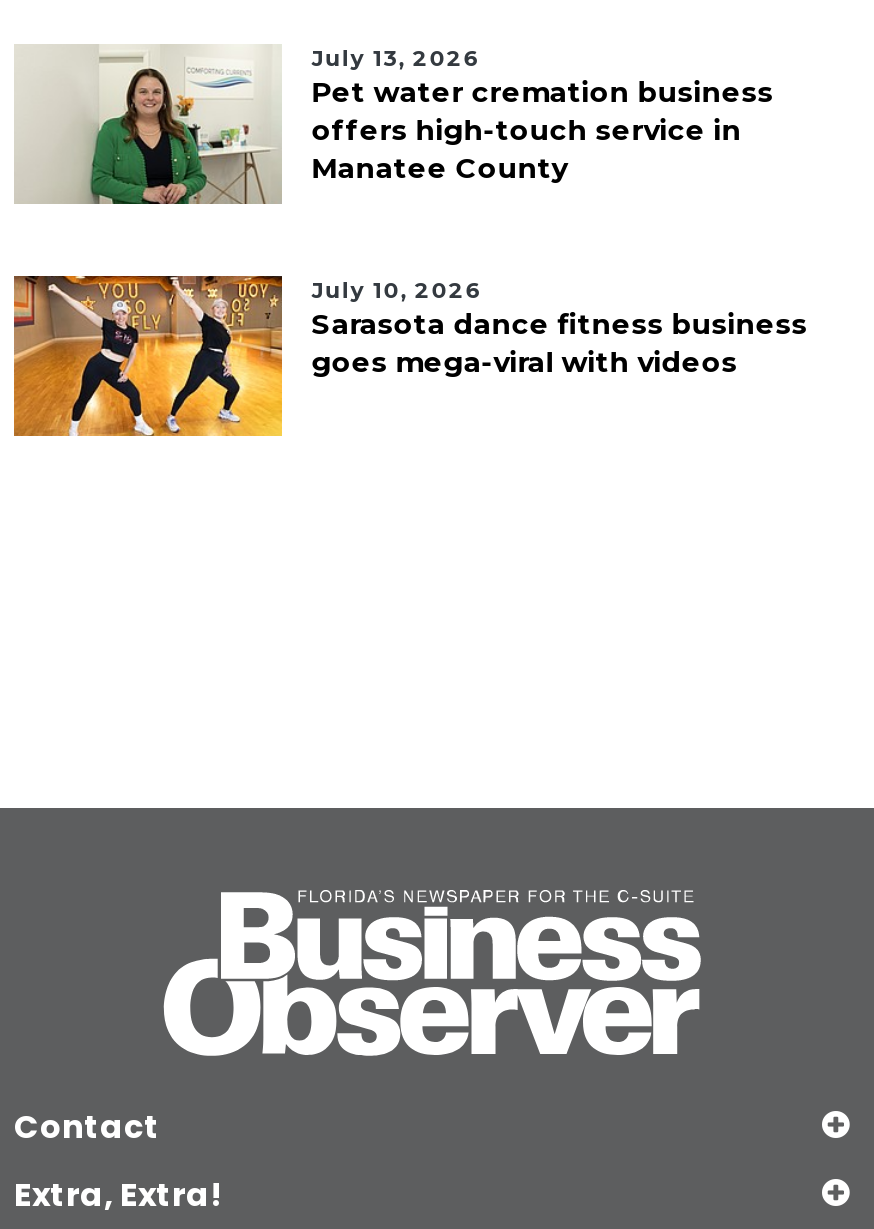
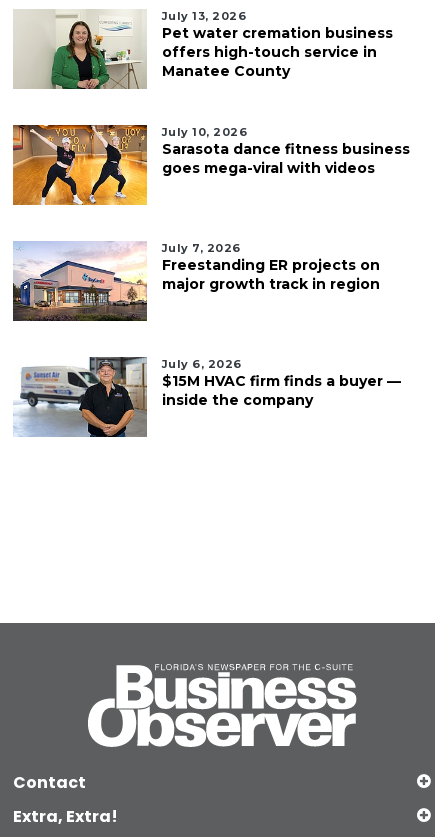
none -> [12,241,380,321] [image] | July 7, 2026 | Freestanding ER projects on | major growth track in region
none -> [13,356,401,438] [image] | July 6, 2026 | $15M HVAC firm finds a buyer — | inside the company

